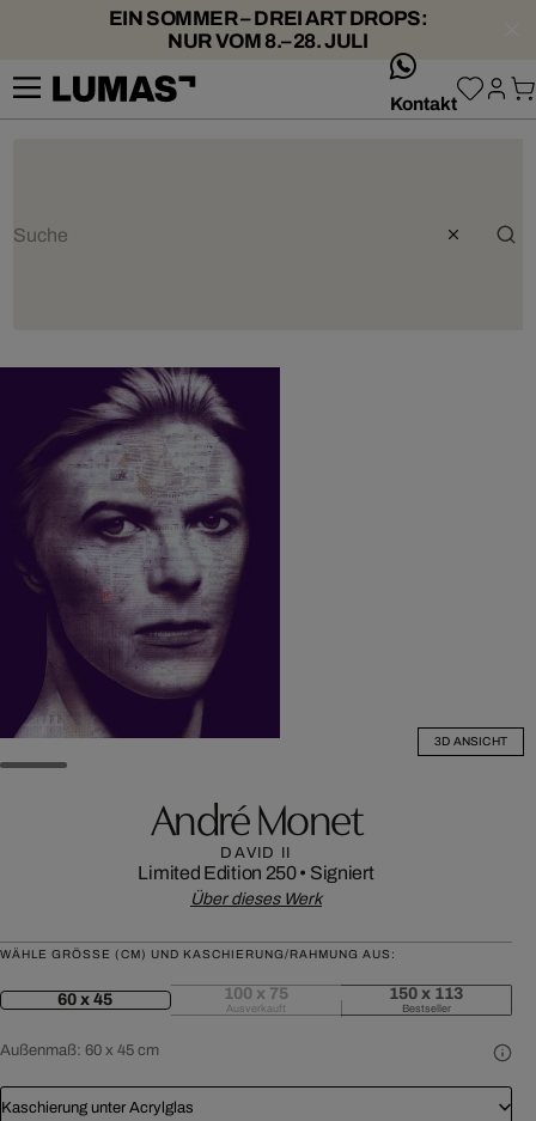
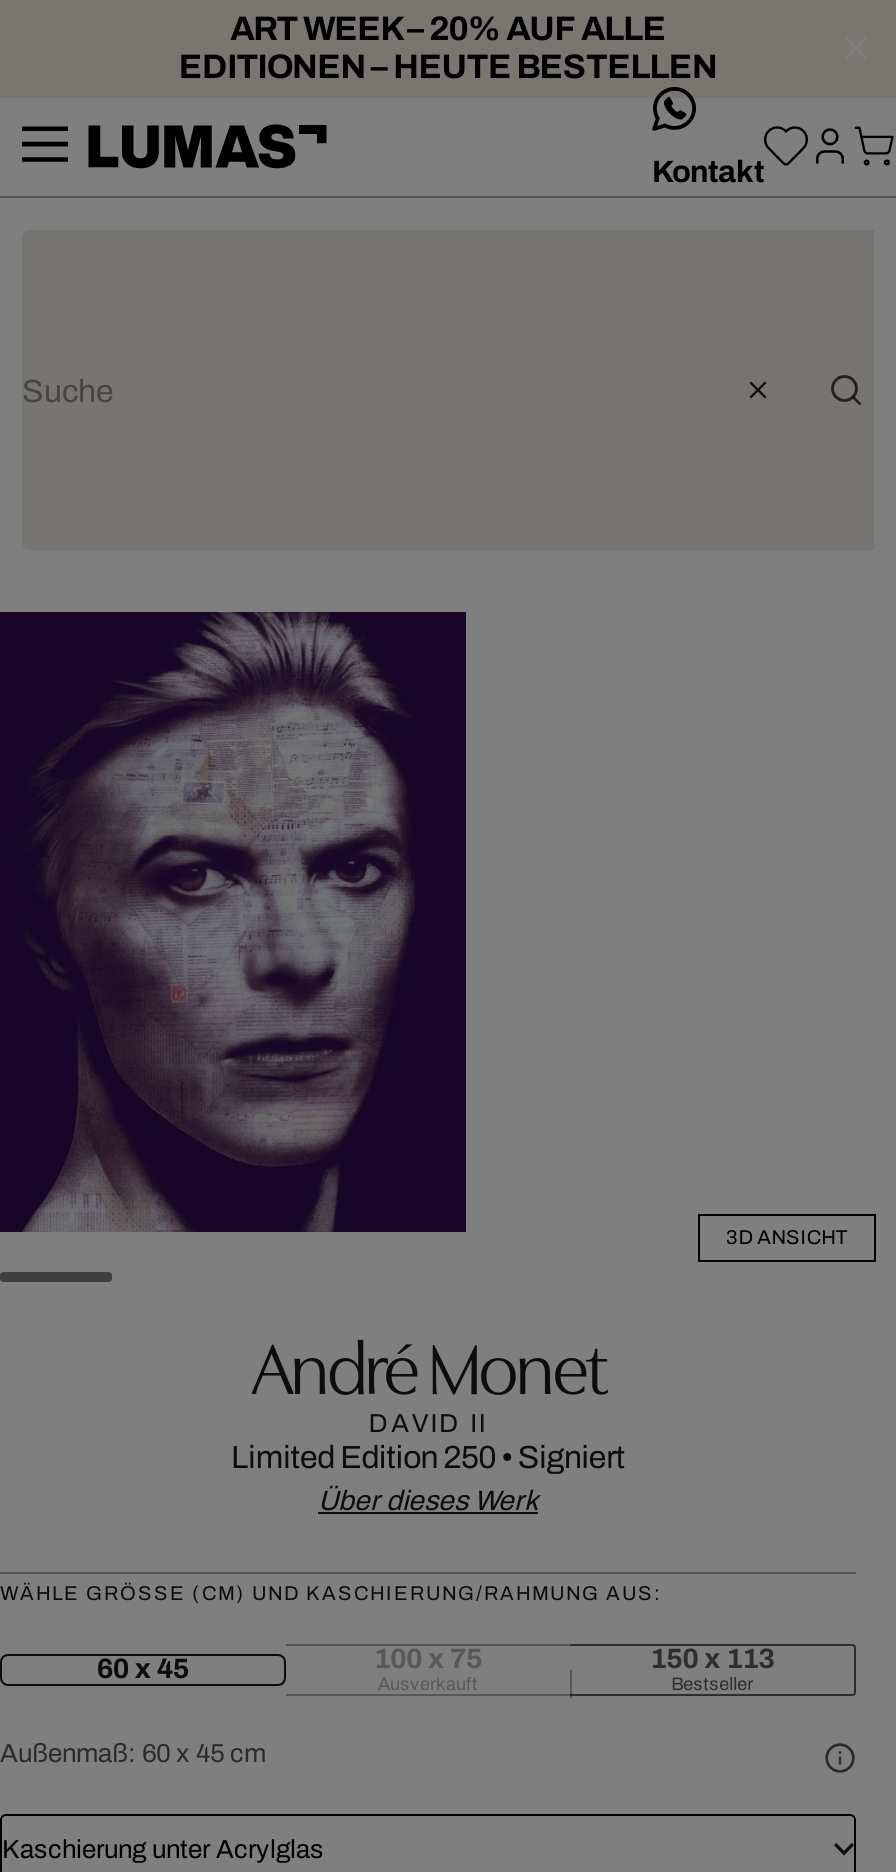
[108,7,428,53] EIN SOMMER – DREI ART DROPS: | NUR VOM 8.–28. JULI -> [179,10,717,86] ART WEEK – 20% AUF ALLE | EDITIONEN – HEUTE BESTELLEN

